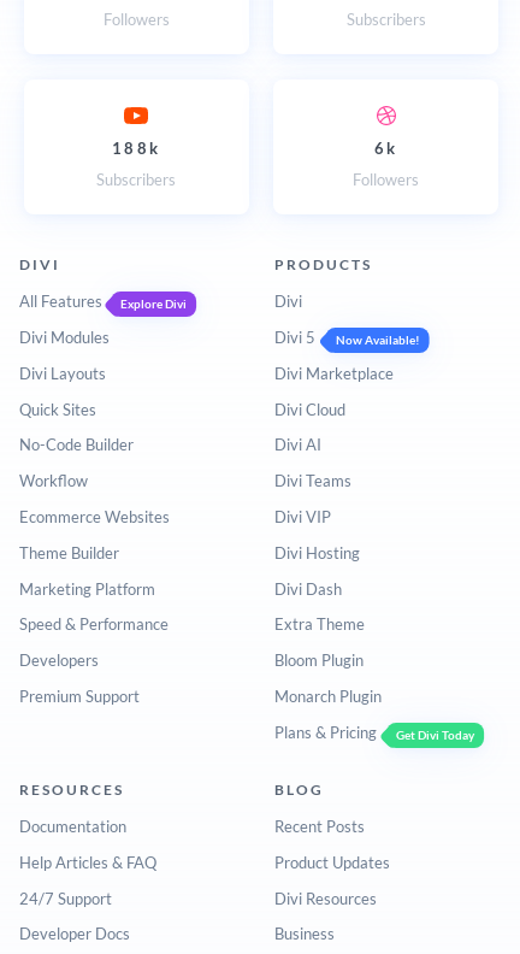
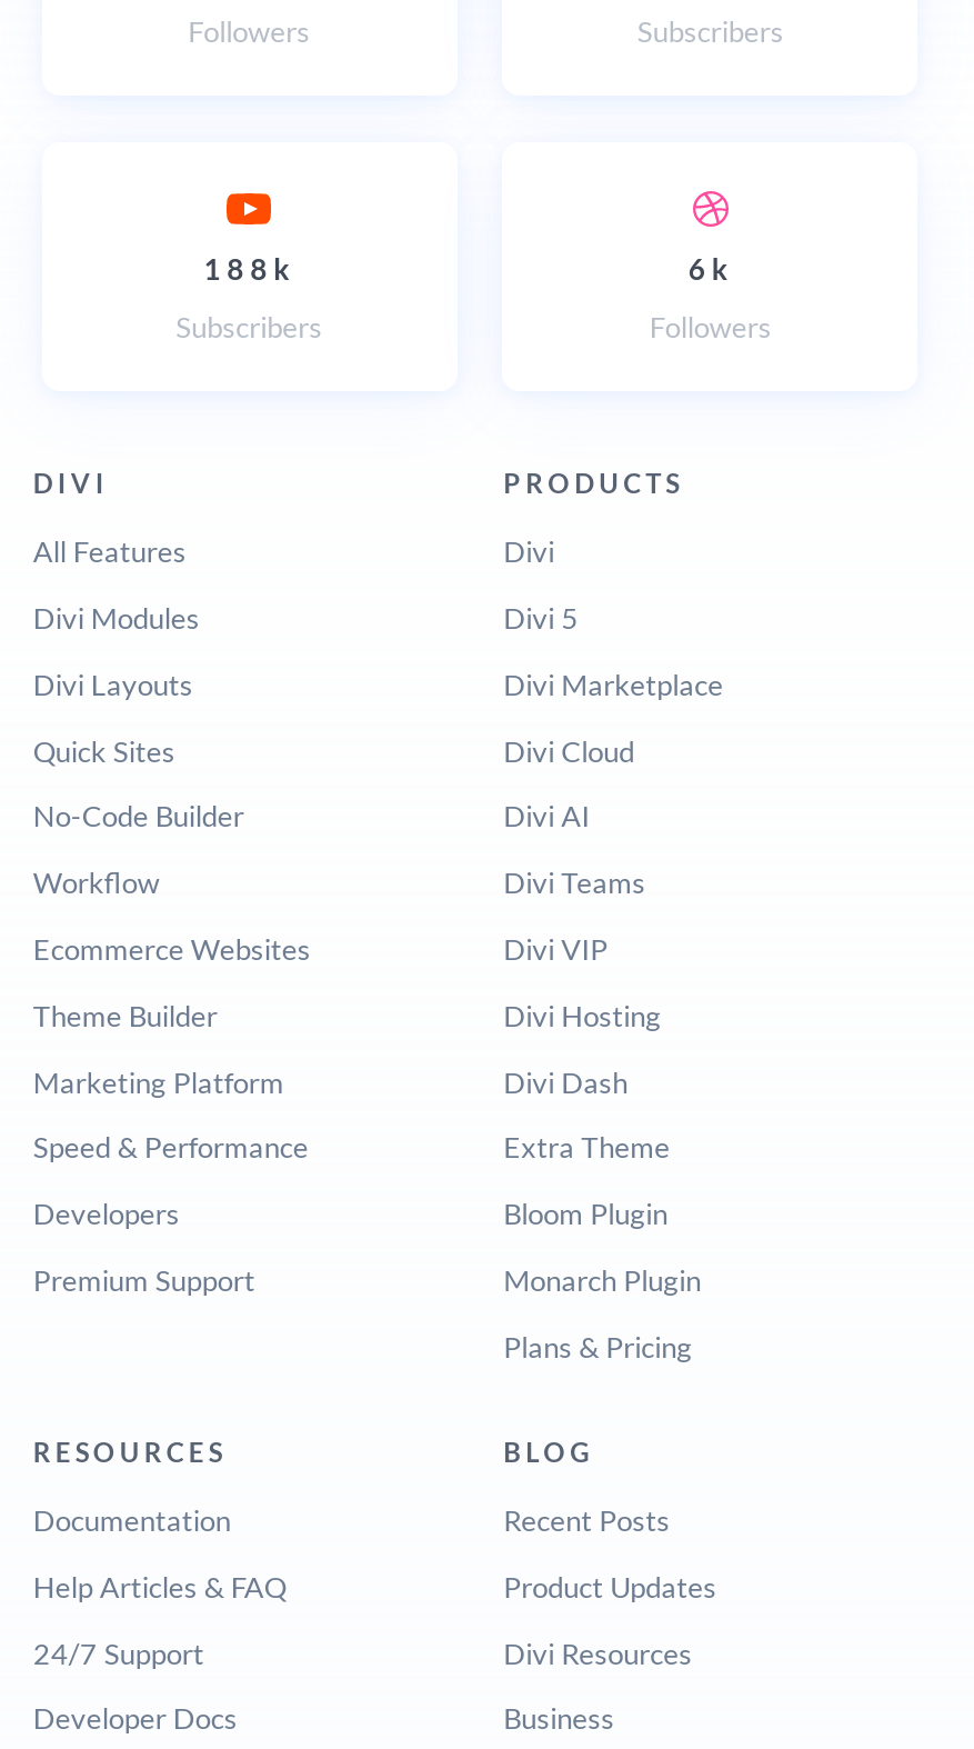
[120,296,187,311] Explore Divi -> none
[335,332,419,347] Now Available! -> none
[396,727,474,742] Get Divi Today -> none

